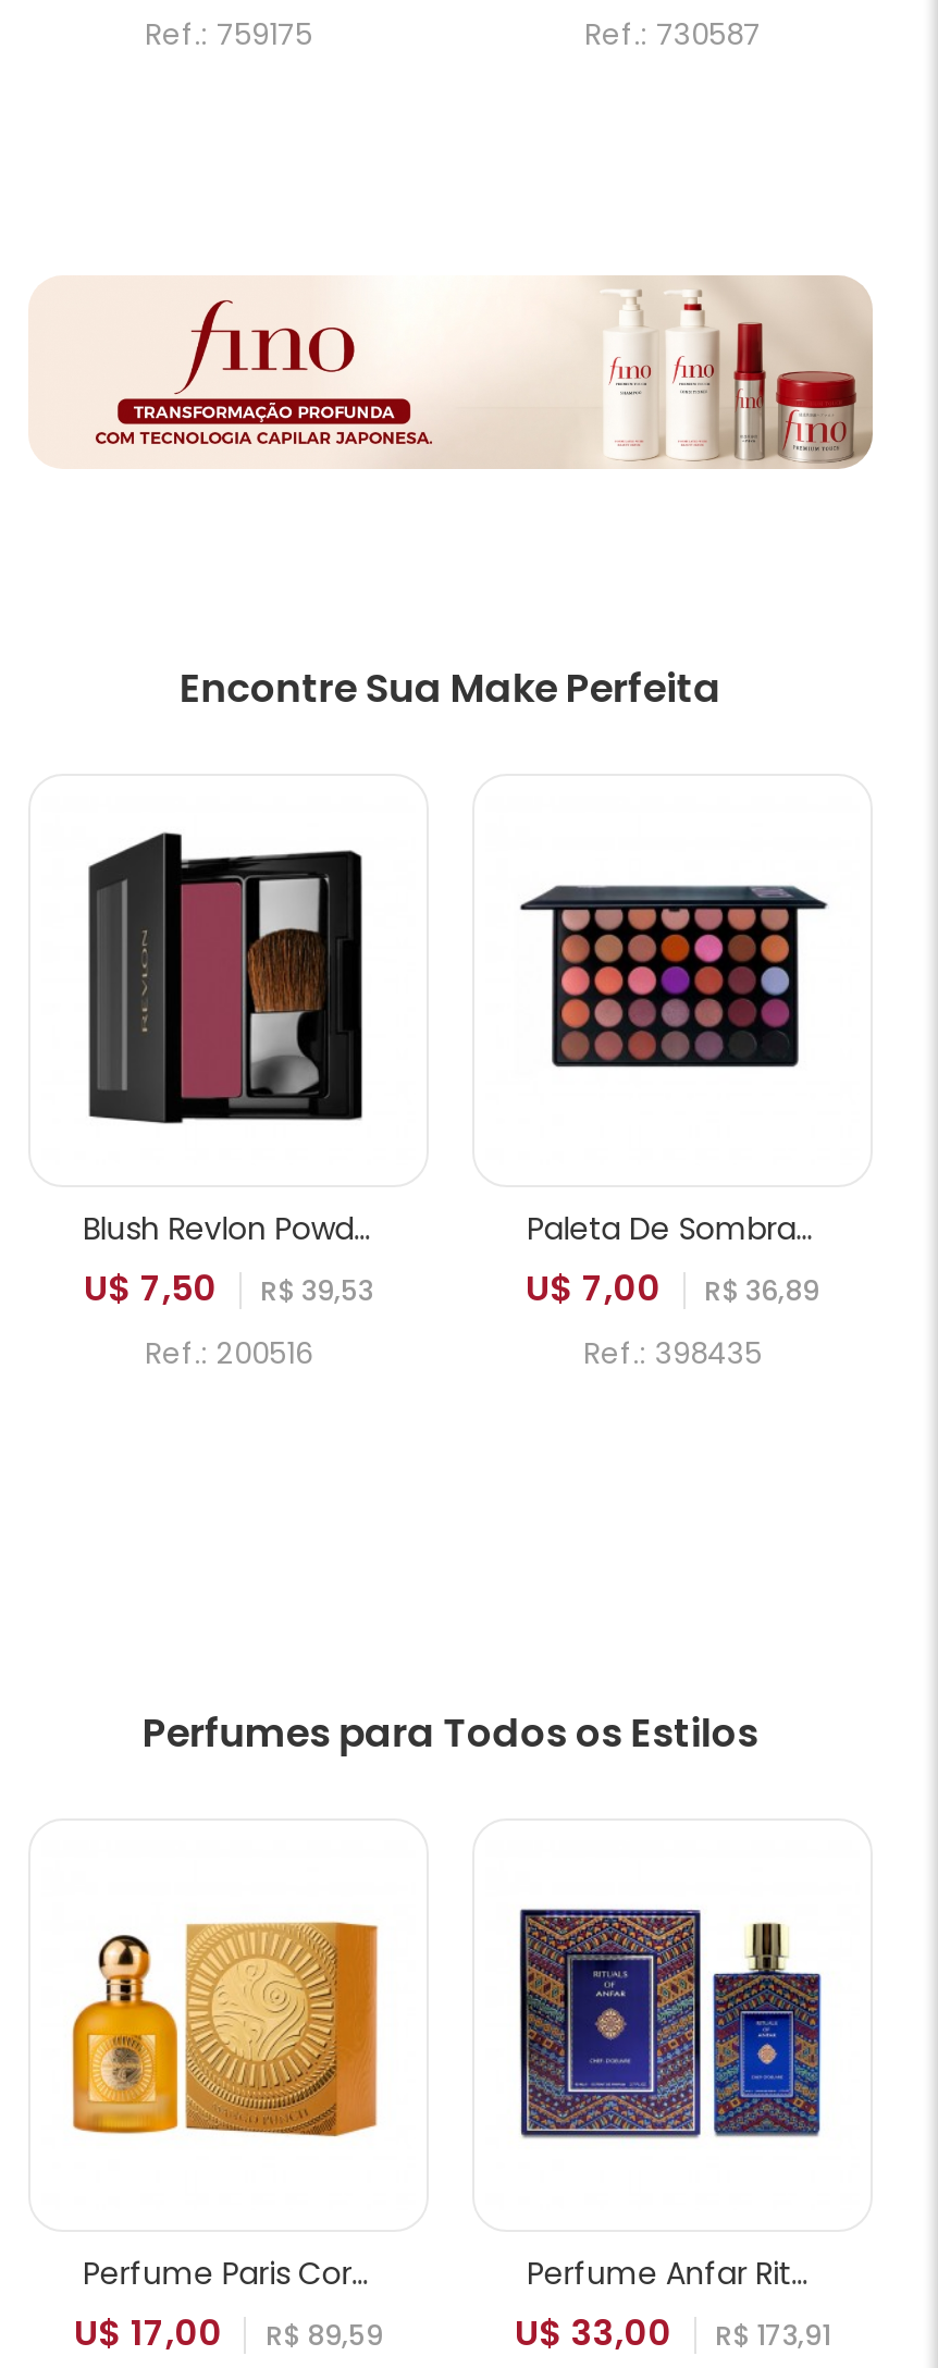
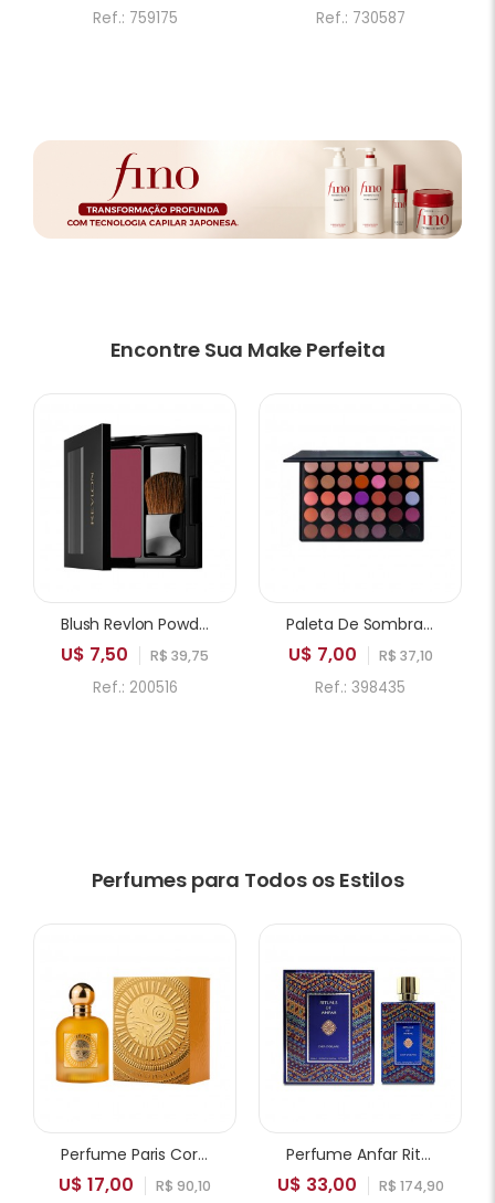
[84,1263,373,1313] U$ 7,50 R$ 39,53 -> [61,642,209,667] U$ 7,50 R$ 39,75
[526,1263,819,1313] U$ 7,00 R$ 36,89 -> [288,642,433,667] U$ 7,00 R$ 37,10
[74,2308,383,2358] U$ 17,00 R$ 89,59 -> [59,1172,211,1197] U$ 17,00 R$ 90,10
[515,2308,830,2358] U$ 33,00 R$ 173,91 -> [277,1172,444,1197] U$ 33,00 R$ 174,90

